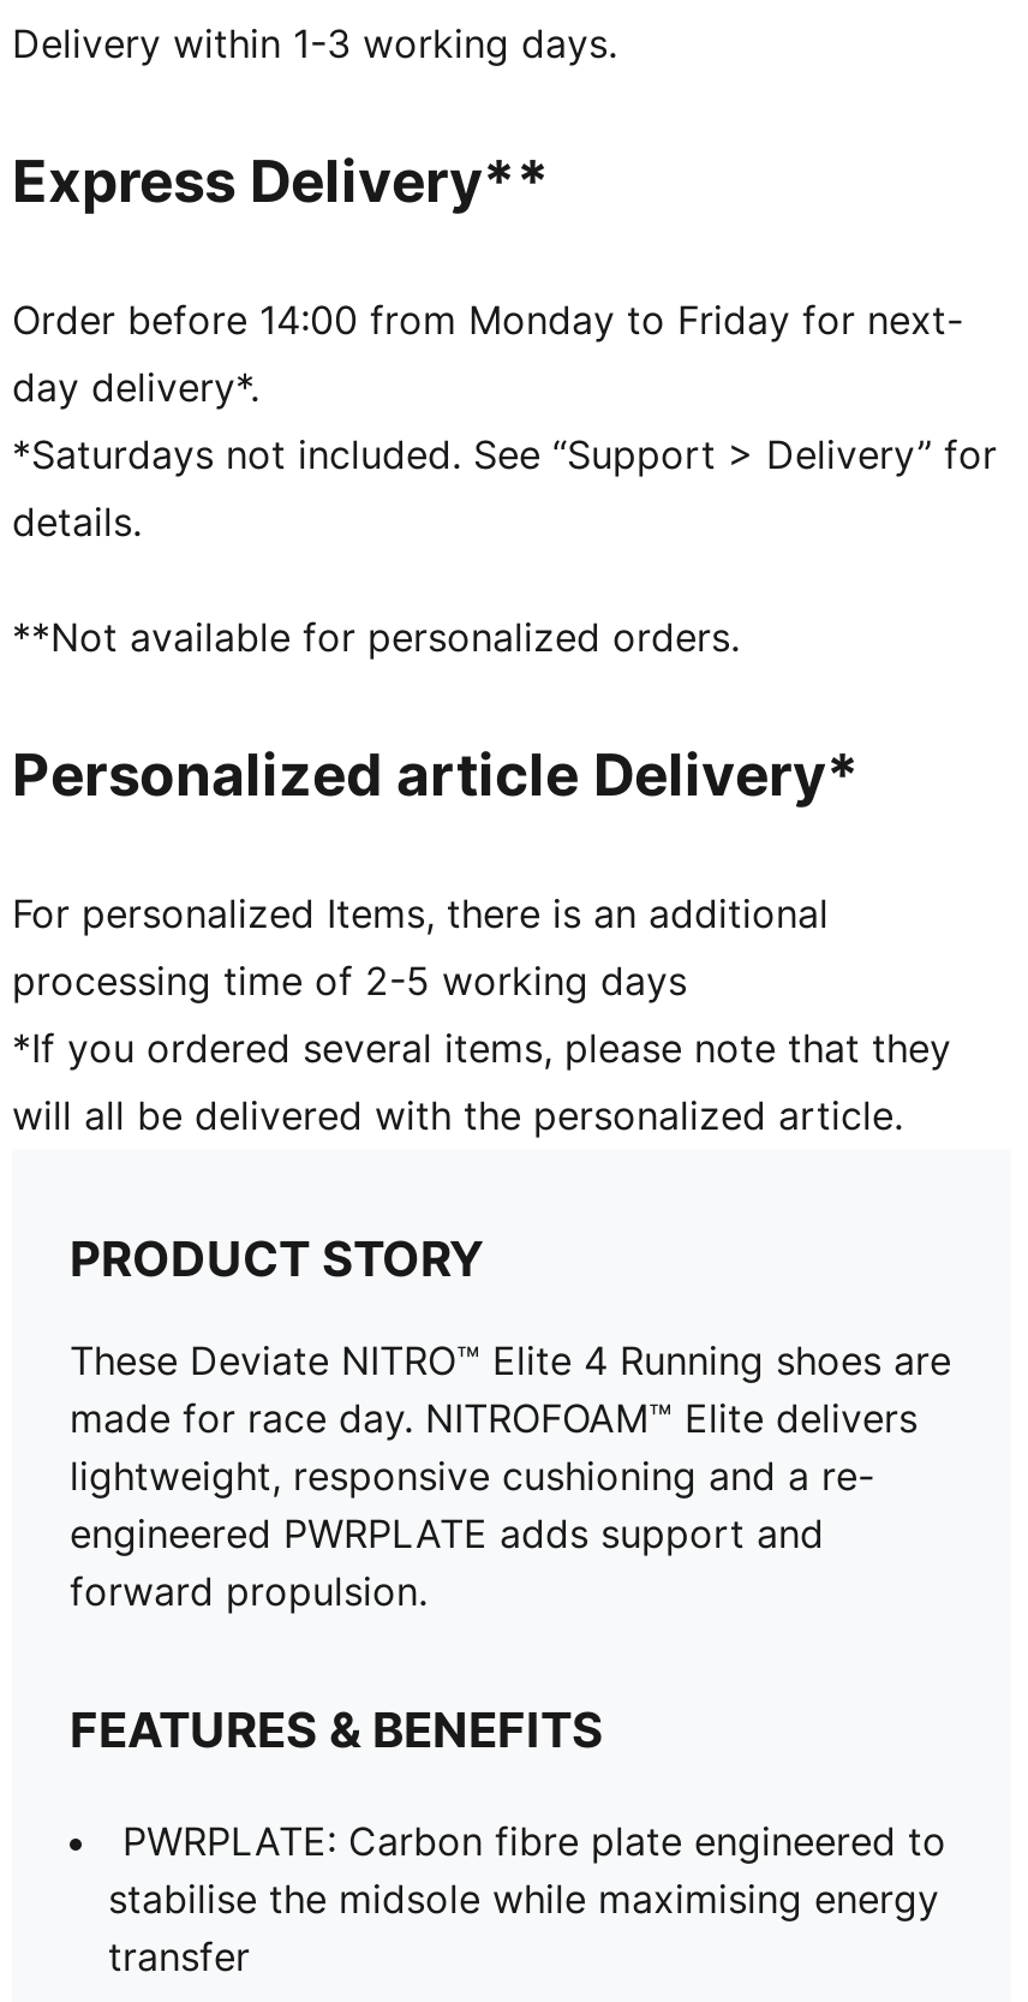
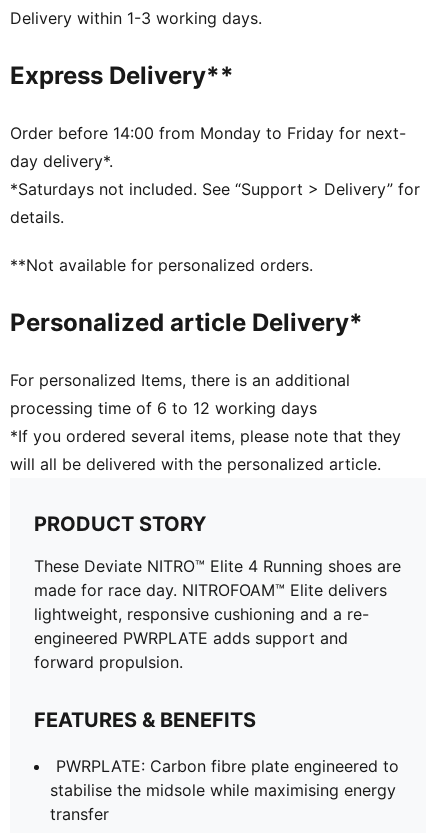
[12,957,687,1005] processing time of 2-5 working days -> [10,398,317,418] processing time of 6 to 12 working days

